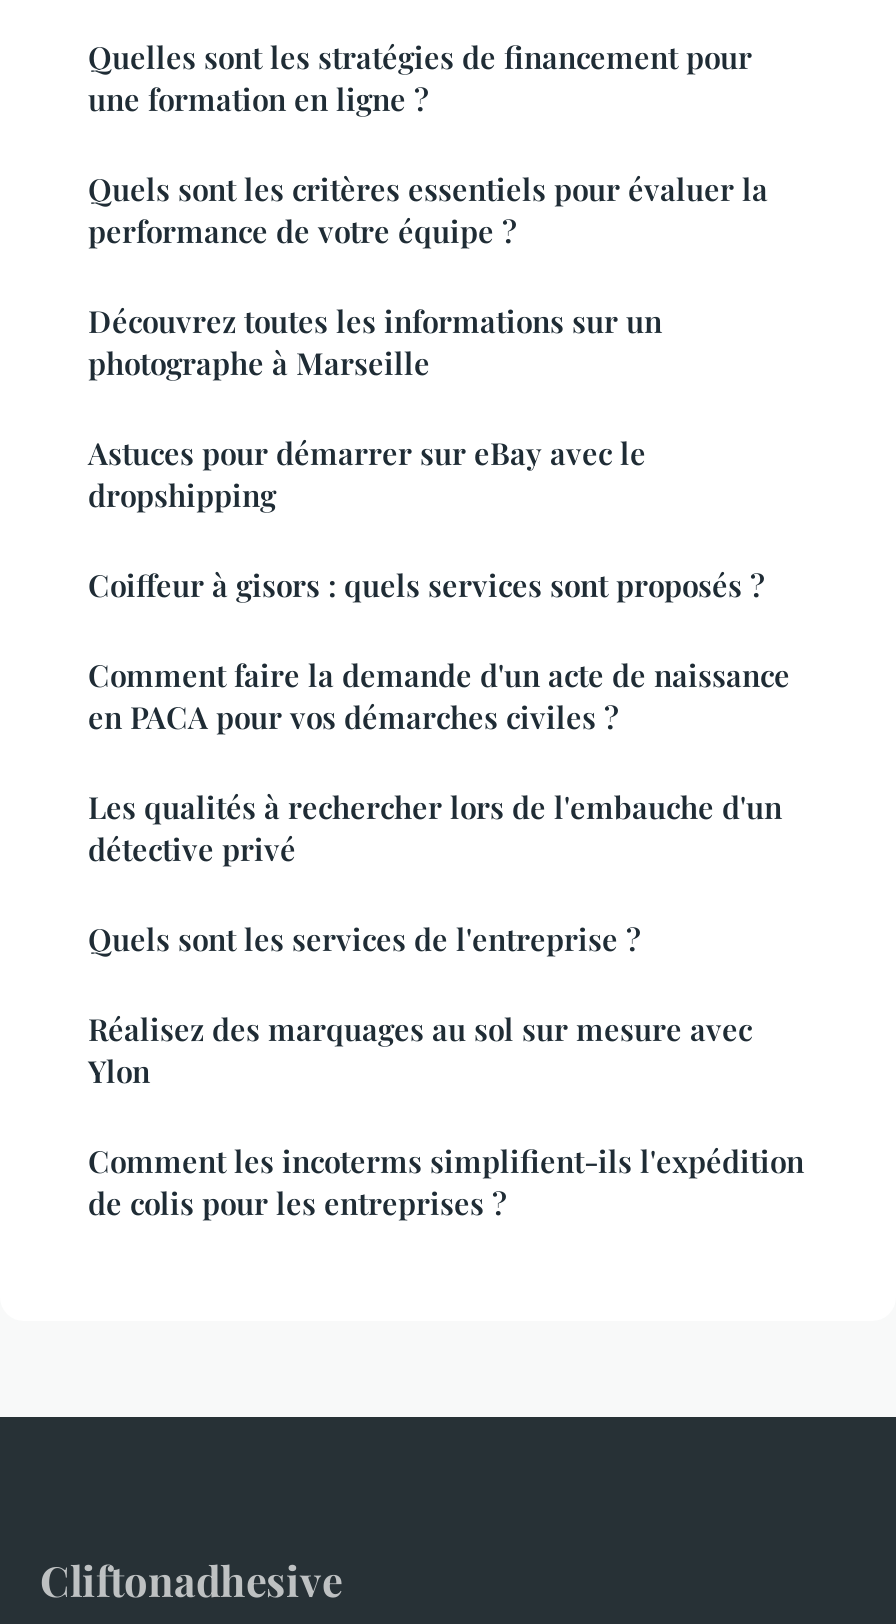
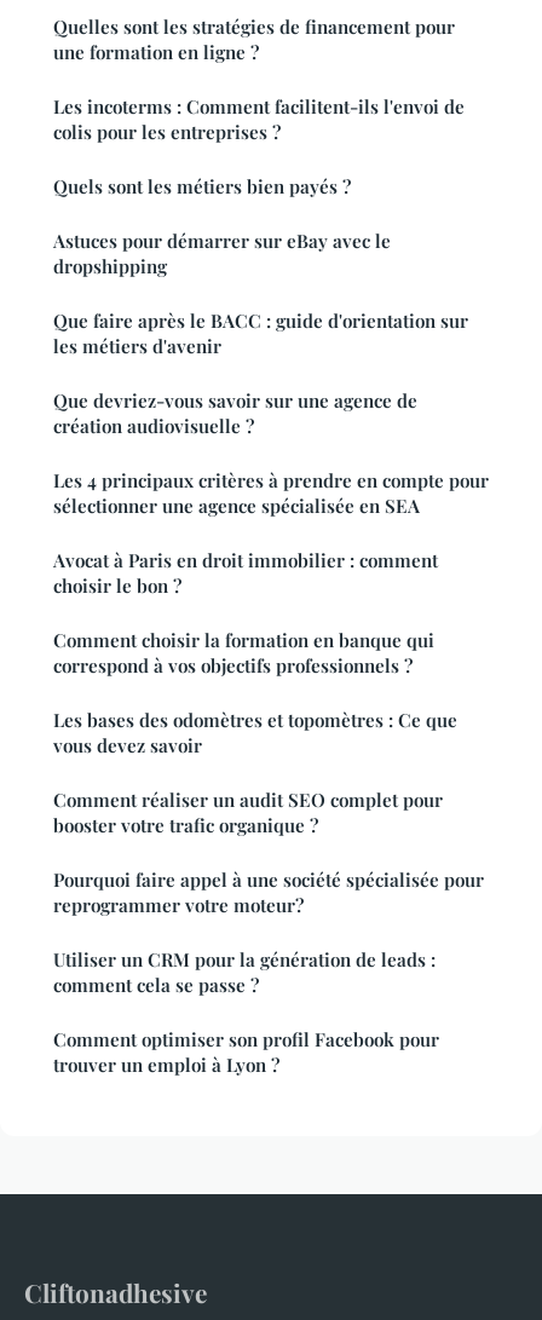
[88,169,768,251] Quels sont les critères essentiels pour évaluer la | performance de votre équipe ? -> [53,95,465,144] Les incoterms : Comment facilitent-ils l'envoi de | colis pour les entreprises ?
[88,301,662,383] Découvrez toutes les informations sur un | photographe à Marseille -> [53,175,351,199] Quels sont les métiers bien payés ?
moved [88,433,646,515] -> [53,229,391,279]: Astuces pour démarrer sur eBay avec le | dropshipping
[88,565,804,1223] Coiffeur à gisors : quels services sont proposés ? | Comment faire la demande d'un acte de naissance | en PACA pour vos démarches civiles ? | Les qualités à rechercher lors de l'embauche d'un | détective privé | Quels sont les services de l'entreprise ? | Réalisez des marquages au sol sur mesure avec | Ylon | Comment les incoterms simplifient-ils l'expédition | de colis pour les entreprises ? -> [53,309,489,1077] Que faire après le BACC : guide d'orientation sur | les métiers d'avenir | Que devriez-vous savoir sur une agence de | création audiovisuelle ? | Les 4 principaux critères à prendre en compte pour | sélectionner une agence spécialisée en SEA | Avocat à Paris en droit immobilier : comment | choisir le bon ? | Comment choisir la formation en banque qui | correspond à vos objectifs professionnels ? | Les bases des odomètres et topomètres : Ce que | vous devez savoir | Comment réaliser un audit SEO complet pour | booster votre trafic organique ? | Pourquoi faire appel à une société spécialisée pour | reprogrammer votre moteur? | Utiliser un CRM pour la génération de leads : | comment cela se passe ? | Comment optimiser son profil Facebook pour | trouver un emploi à Lyon ?

